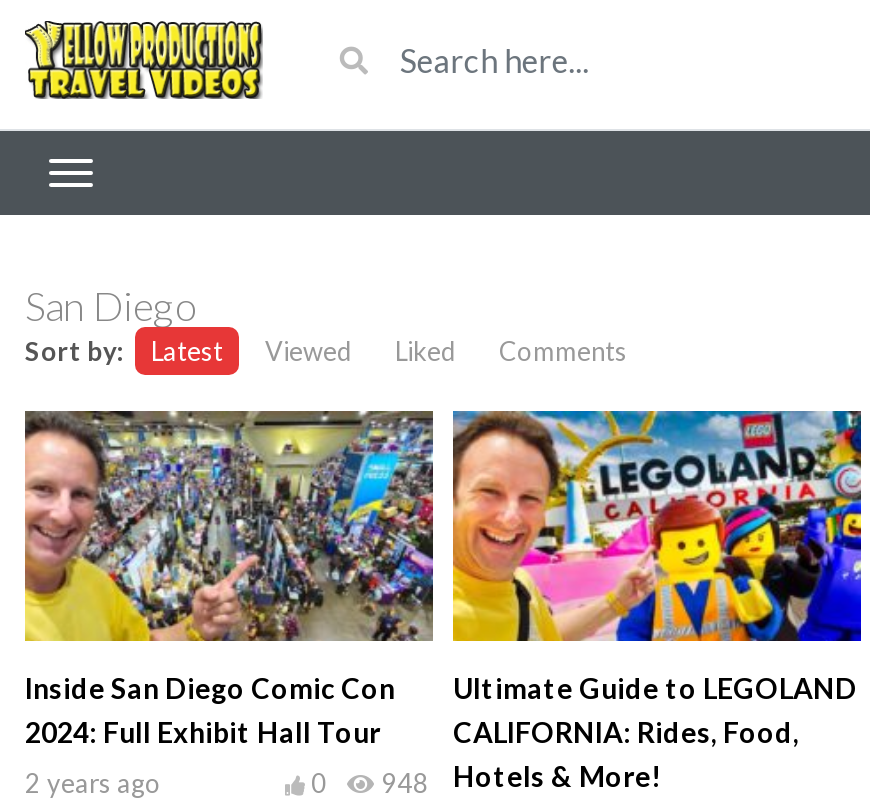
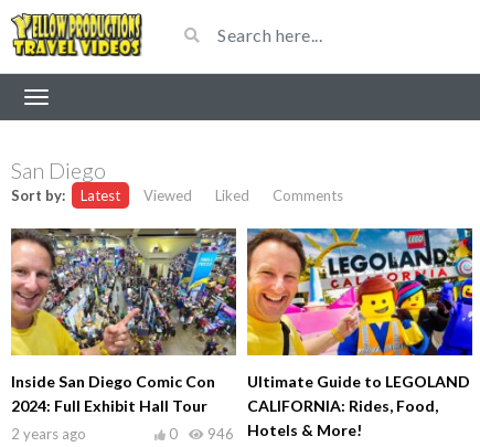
[311,759,661,799] 0 948 Hotels & More! -> [169,421,362,443] 0 946 Hotels & More!

